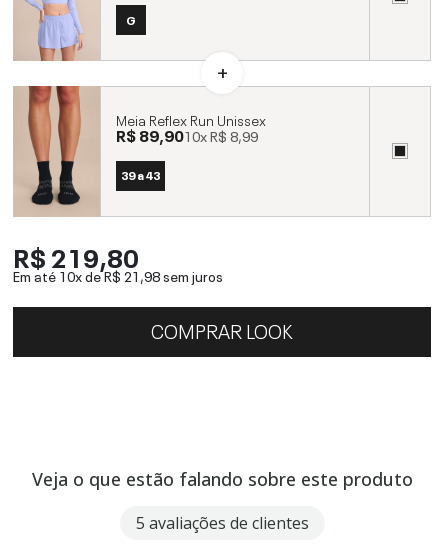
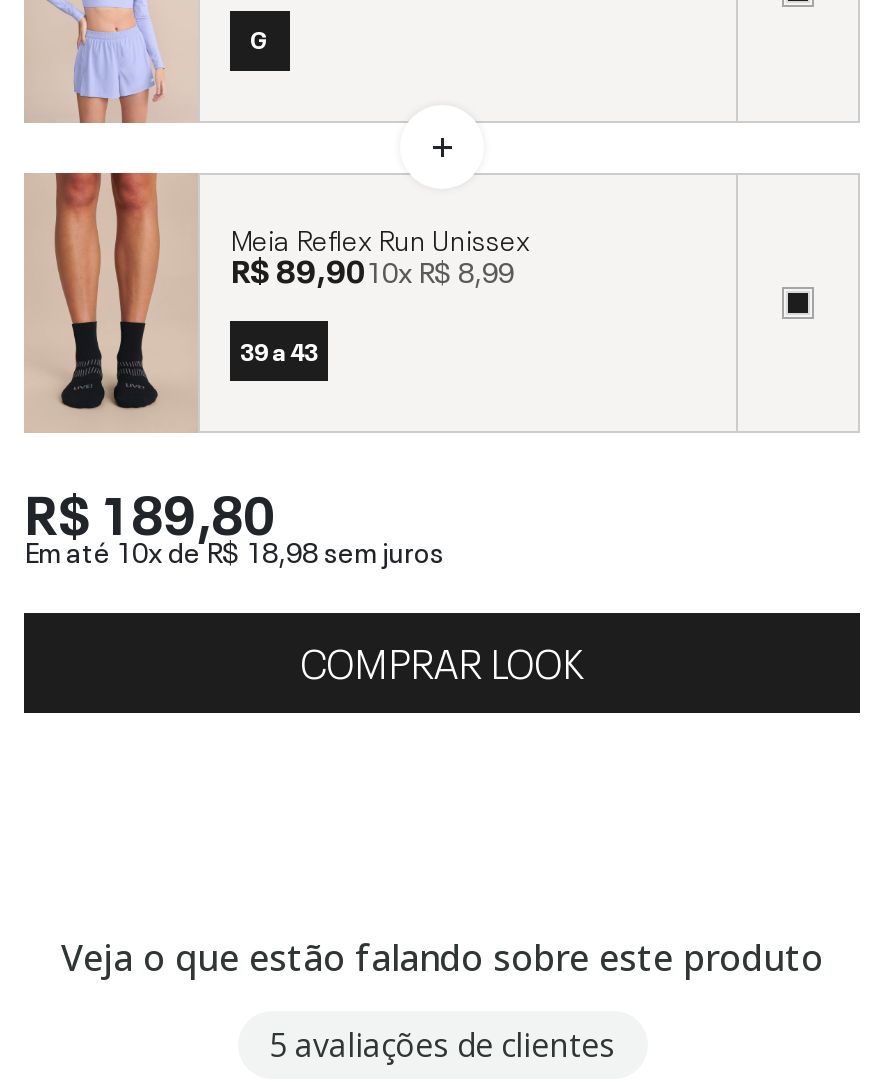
[13,235,139,273] R$ 219,80 -> [24,471,276,547] R$ 189,80
[13,264,223,284] Em até 10x deR$ 21,98 sem juros -> [24,529,444,569] Em até 10x deR$ 18,98 sem juros

